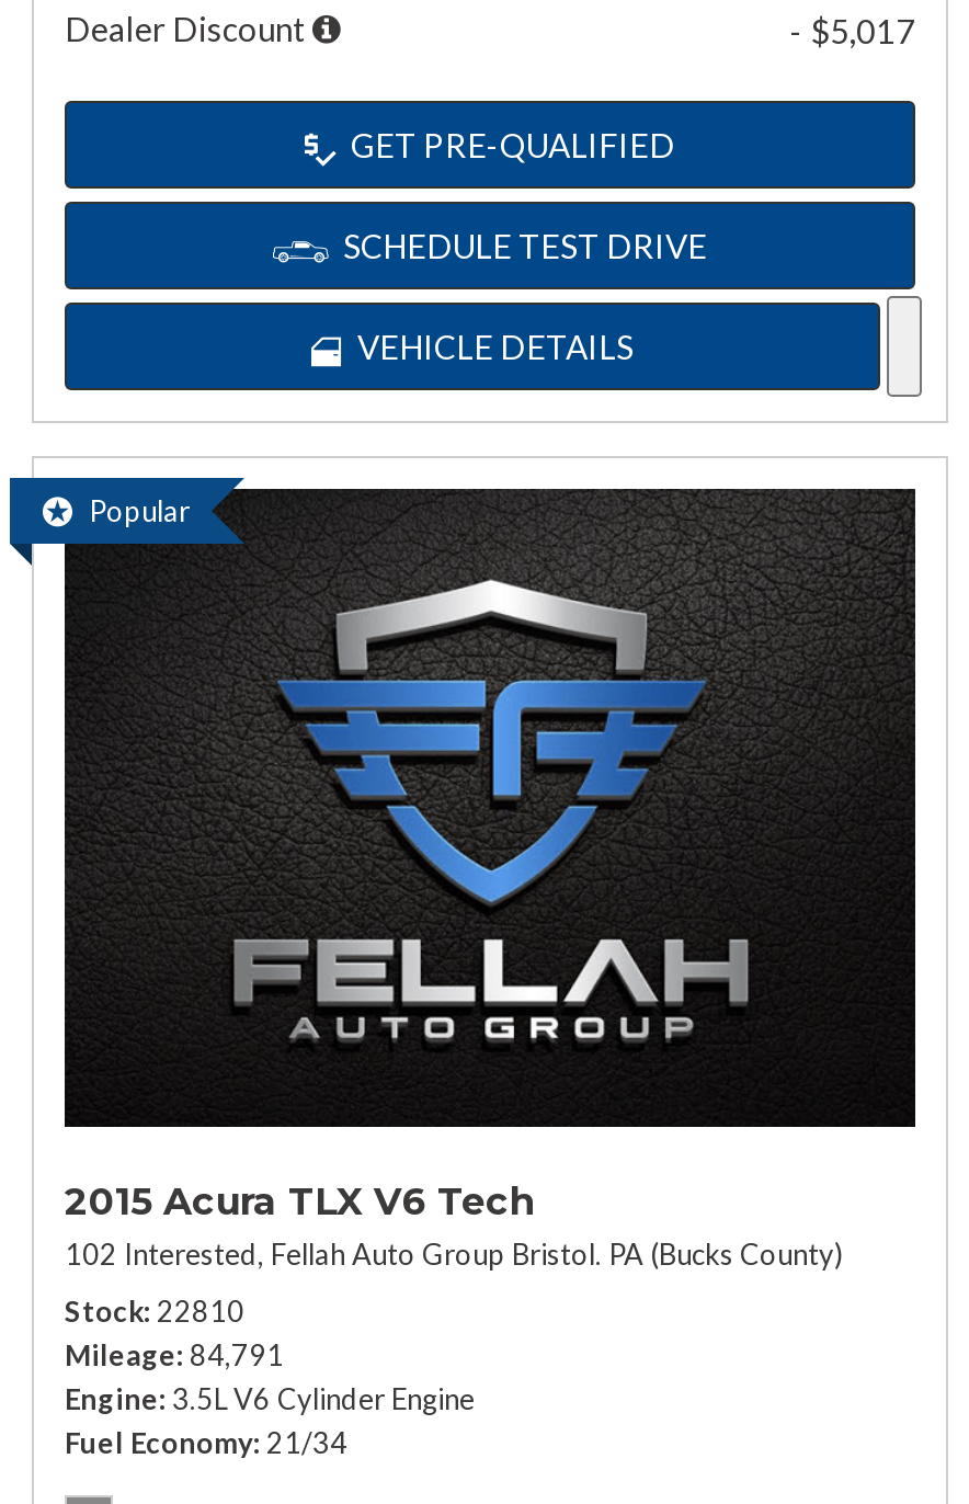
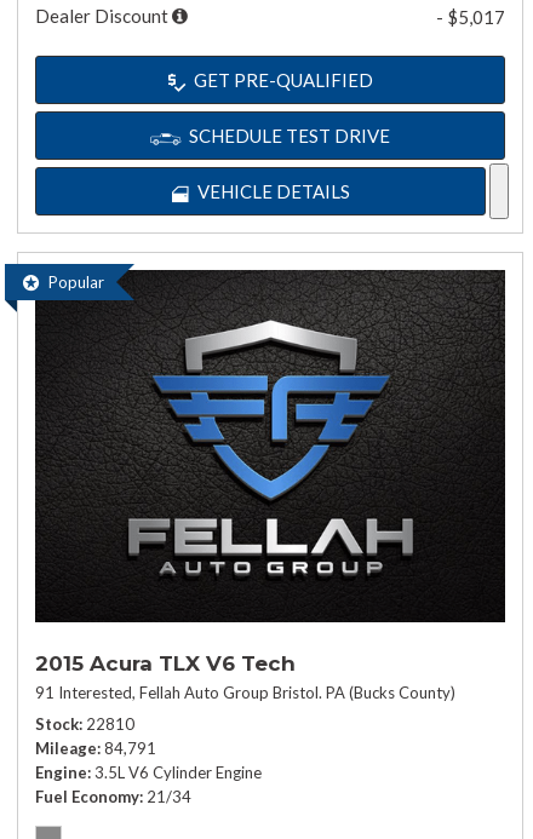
[65,1237,843,1272] 102 Interested, Fellah Auto Group Bristol. PA (Bucks County) -> [35,683,455,702] 91 Interested, Fellah Auto Group Bristol. PA (Bucks County)

